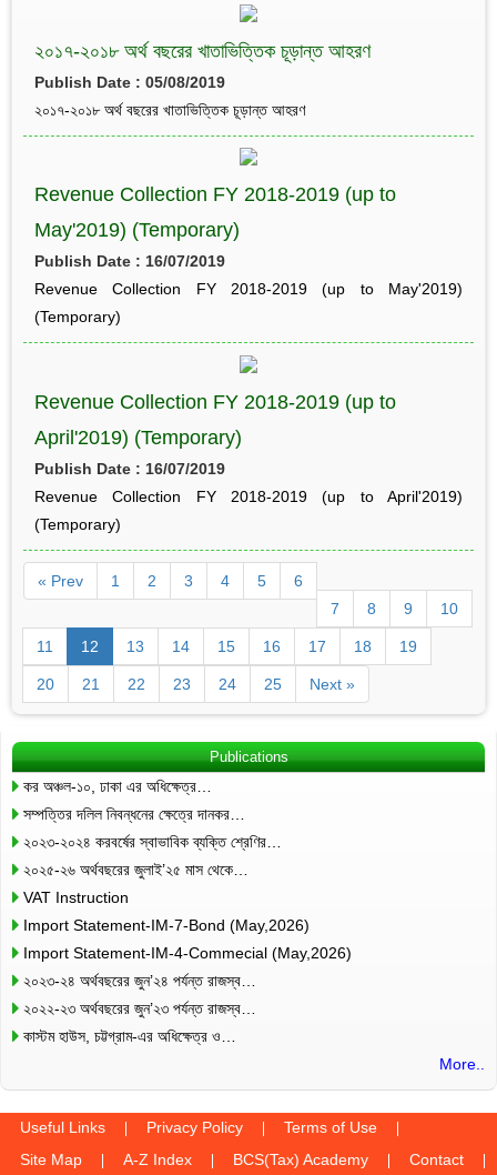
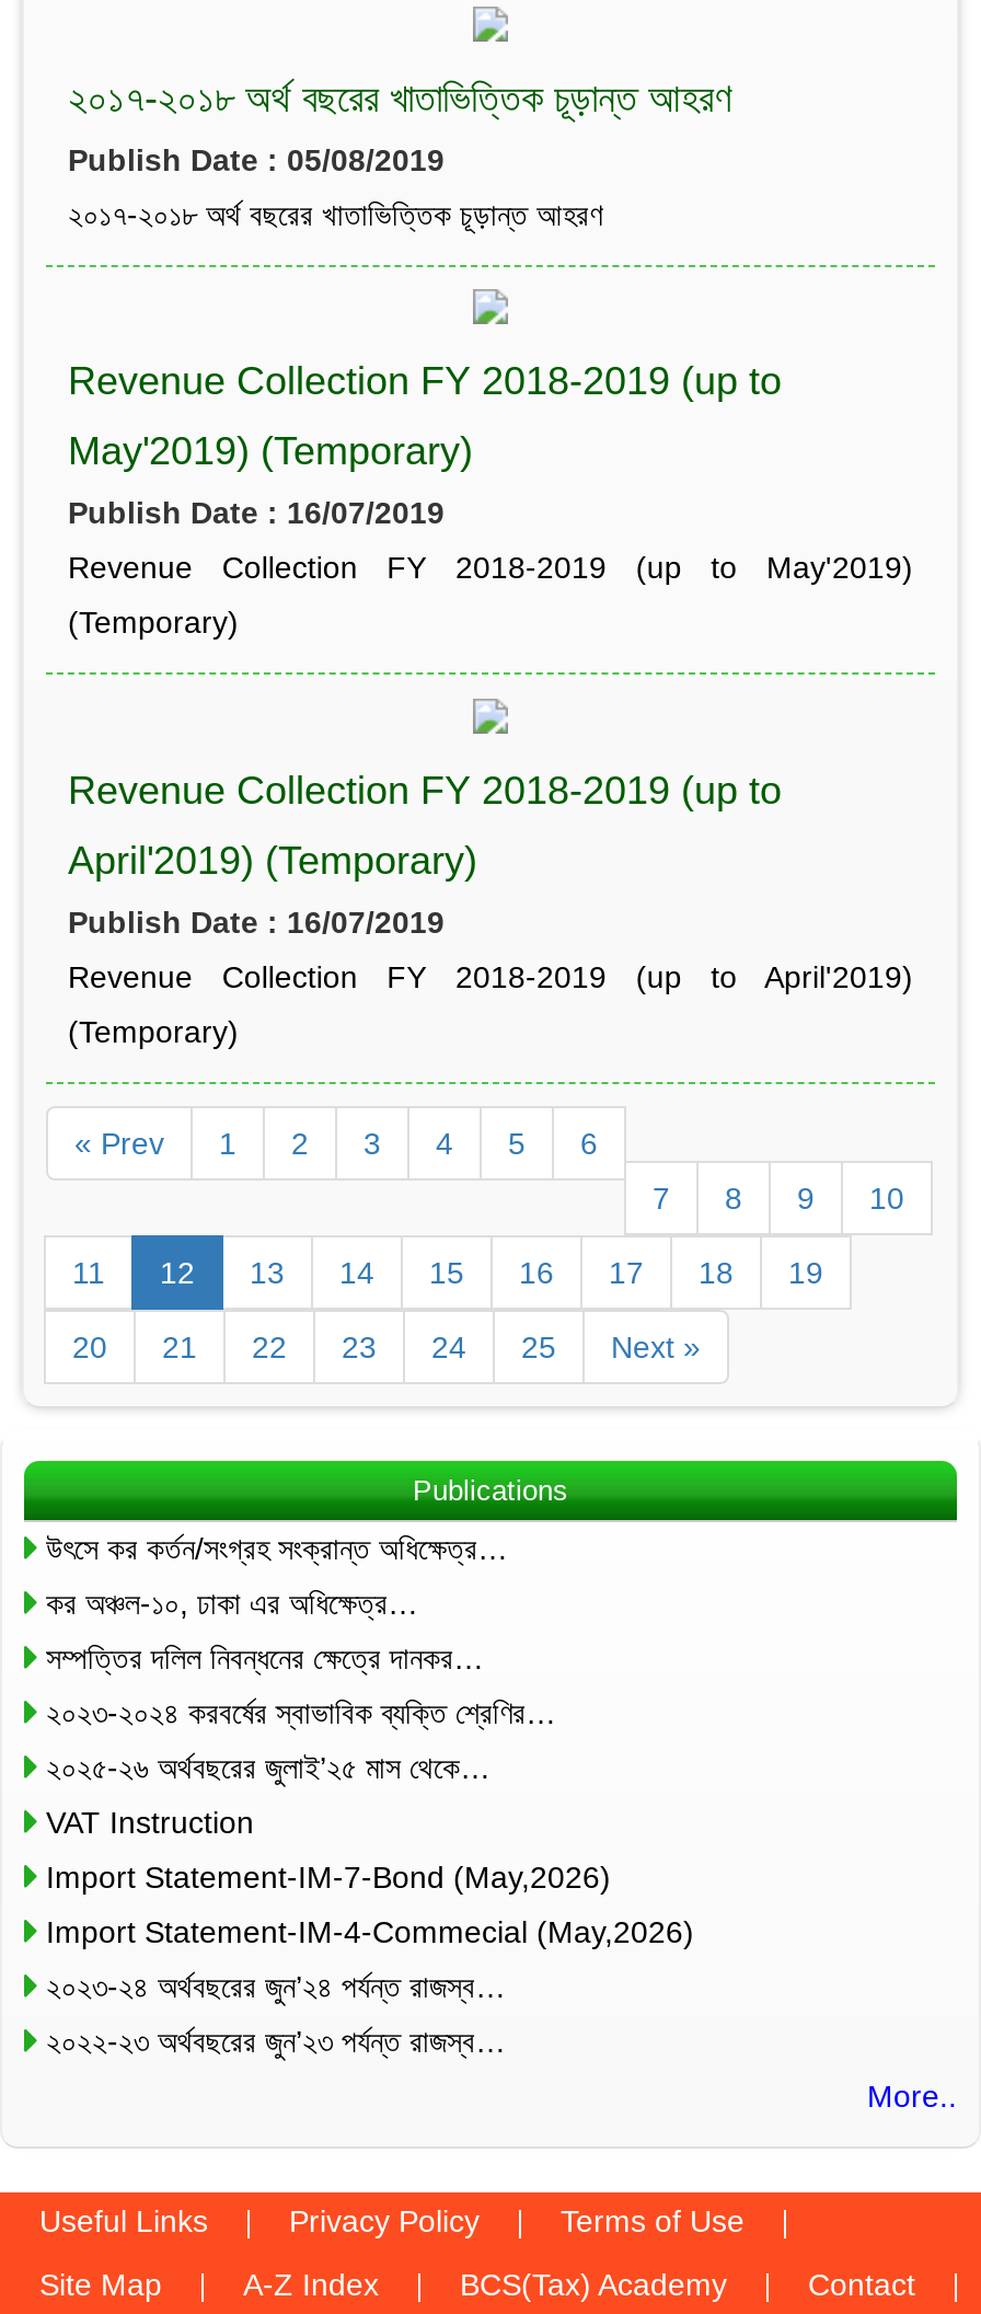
none -> [46,1530,508,1565] উৎসে কর কর্তন/সংগ্রহ সংক্রান্ত অধিক্ষেত্র…
moved [23,777,352,1017] -> [46,1585,694,2058]: কর অঞ্চল-১০, ঢাকা এর অধিক্ষেত্র… | সম্পত্তির দলিল নিবন্ধনের ক্ষেত্রে দানকর… | ২০২৩-২০২৪ করবর্ষের স্বাভাবিক ব্যক্তি শ্রেণির… | ... | ২০২৩-২৪ অর্থবছরের জুন’২৪ পর্যন্ত রাজস্ব… | ২০২২-২৩ অর্থবছরের জুন’২৩ পর্যন্ত রাজস্ব…
[23,1027,236,1045] কাস্টম হাউস, চট্টগ্রাম-এর অধিক্ষেত্র ও… -> none

